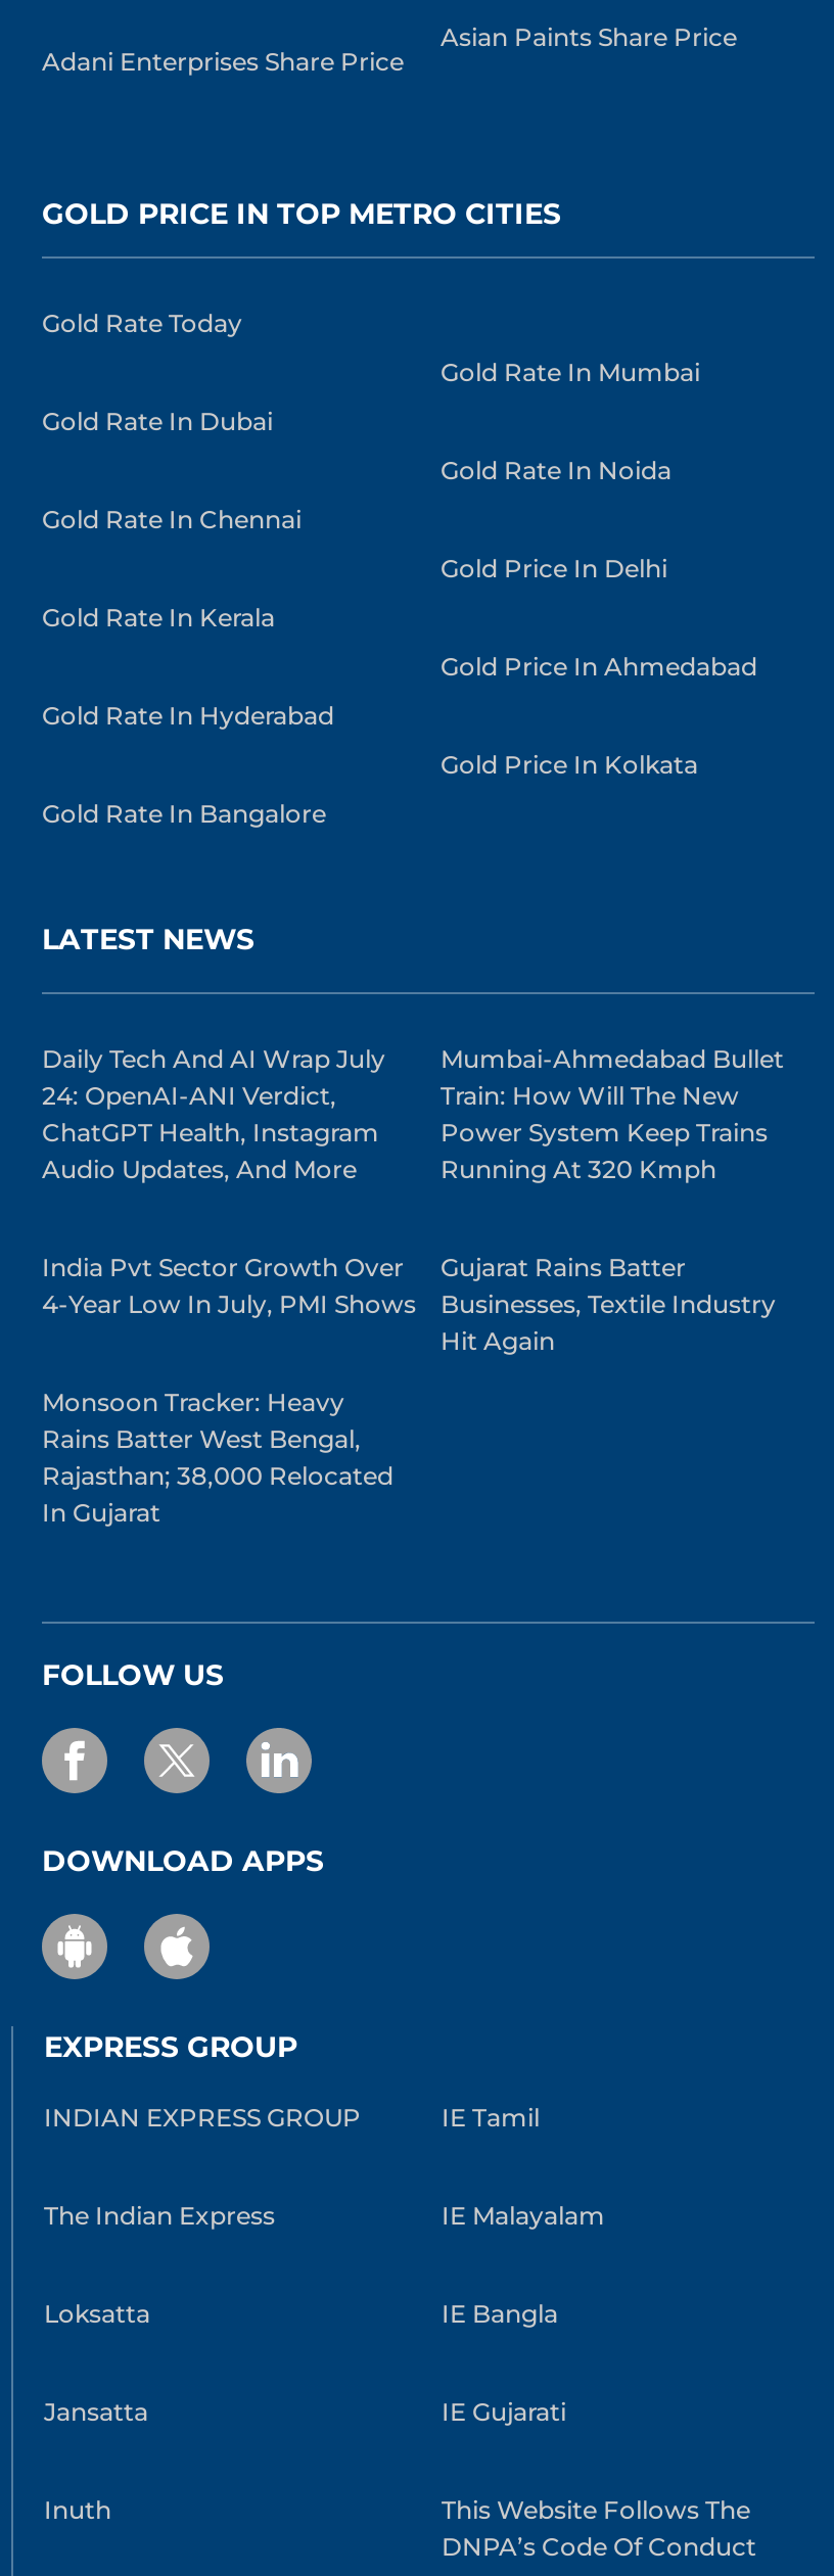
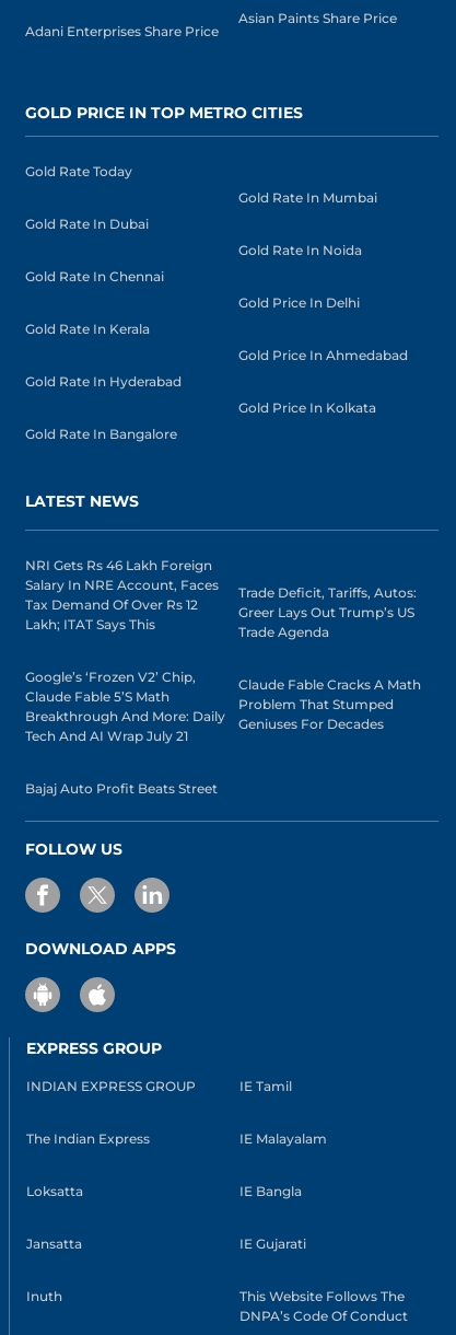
[42,1043,385,1184] Daily Tech And AI Wrap July | 24: OpenAI-ANI Verdict, | ChatGPT Health, Instagram | Audio Updates, And More -> [25,557,219,632] NRI Gets Rs 46 Lakh Foreign | Salary In NRE Account, Faces | Tax Demand Of Over Rs 12 | Lakh; ITAT Says This
[441,1043,784,1184] Mumbai-Ahmedabad Bullet | Train: How Will The New | Power System Keep Trains | Running At 320 Kmph -> [238,584,417,640] Trade Deficit, Tariffs, Autos: | Greer Lays Out Trump’s US | Trade Agenda
[42,1251,416,1319] India Pvt Sector Growth Over | 4-Year Low In July, PMI Shows -> [25,668,225,744] Google’s ‘Frozen V2’ Chip, | Claude Fable 5’s Math | Breakthrough And More: Daily | Tech And AI Wrap July 21
[441,1251,776,1356] Gujarat Rains Batter | Businesses, Textile Industry | Hit Again -> [238,676,421,732] Claude Fable Cracks A Math | Problem That Stumped | Geniuses For Decades
[42,1386,393,1527] Monsoon Tracker: Heavy | Rains Batter West Bengal, | Rajasthan; 38,000 Relocated | In Gujarat -> [25,780,218,796] Bajaj Auto Profit Beats Street

